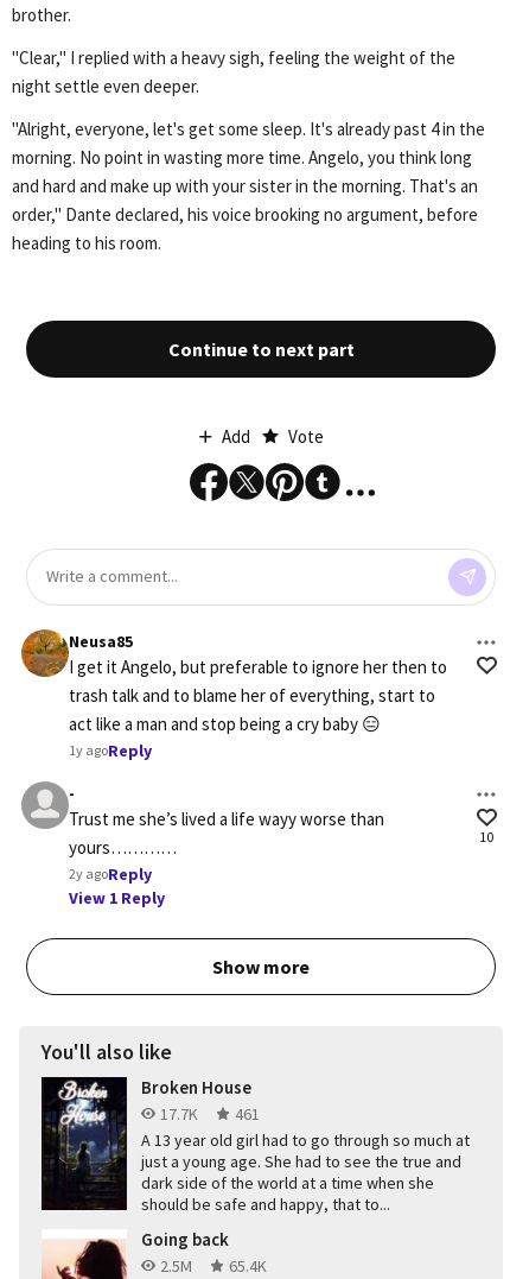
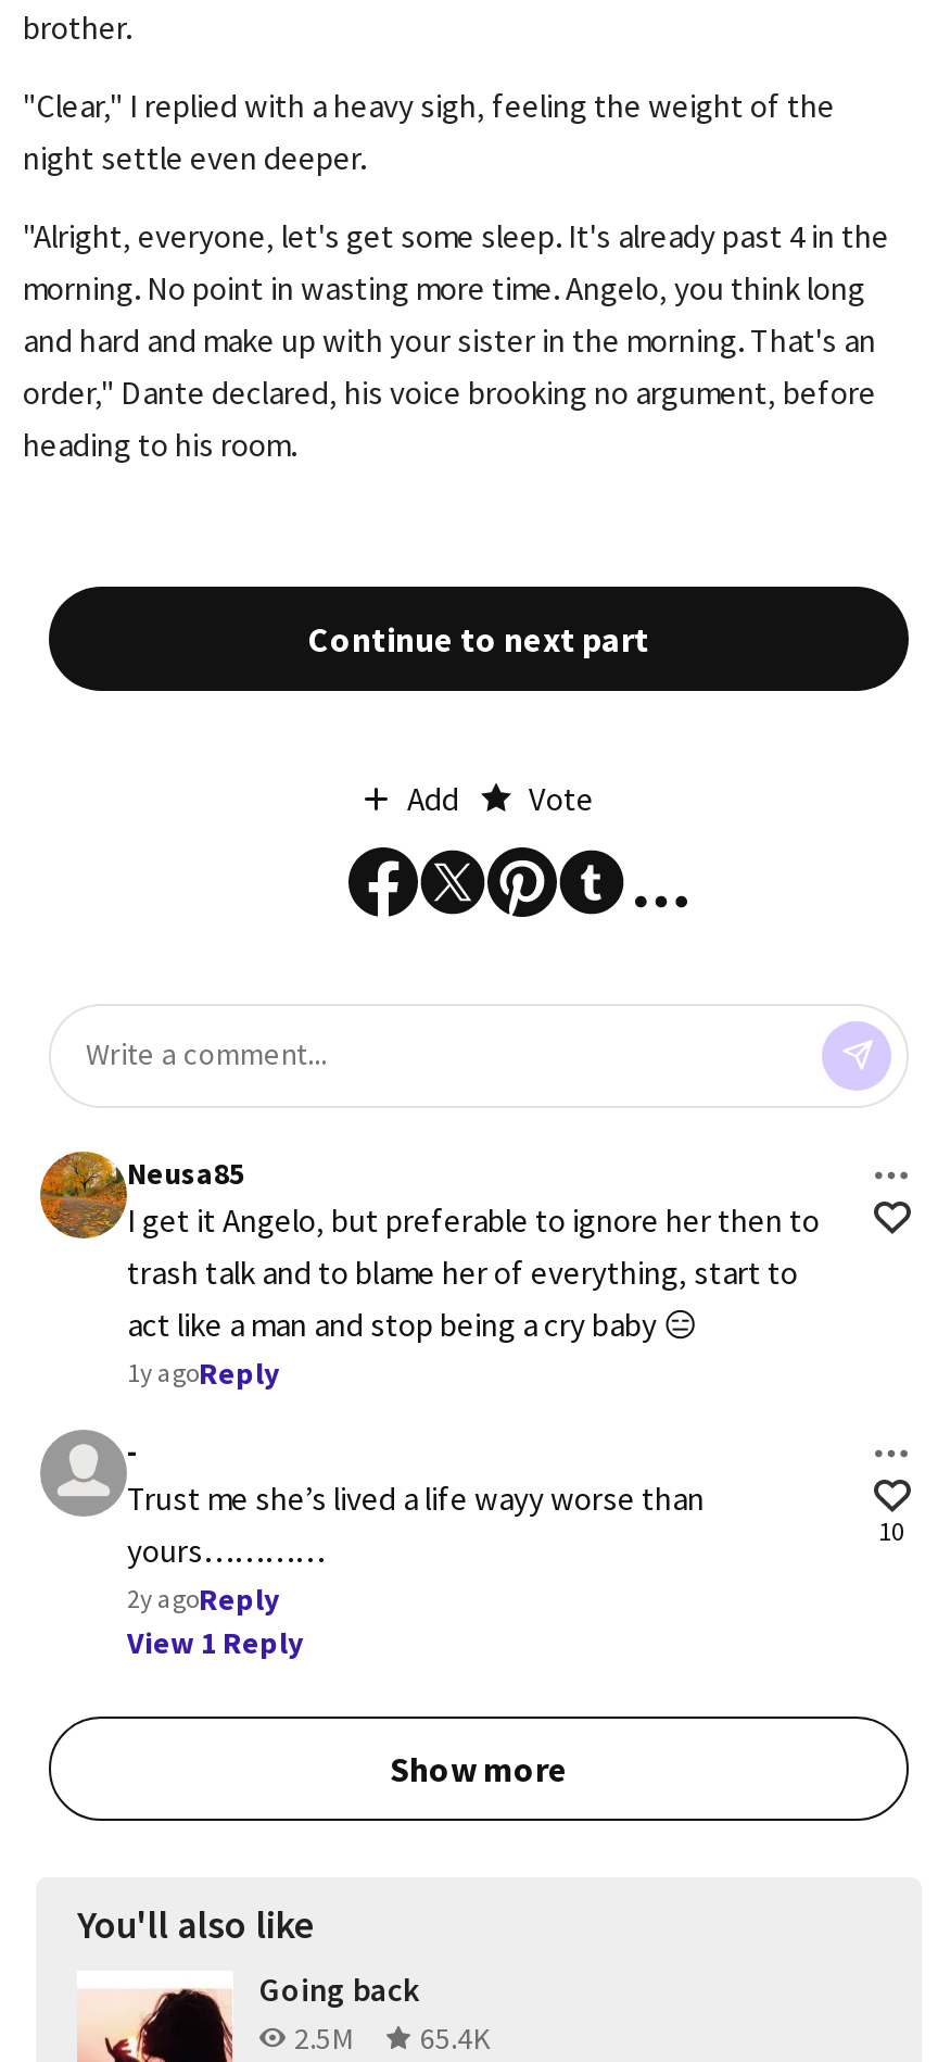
[40,1076,470,1215] [image] | Broken House | 17.7K | 461 | A 13 year old girl had to go through so much at | just a young age. She had to see the true and | dark side of the world at a time when she | should be safe and happy, that to... -> none

